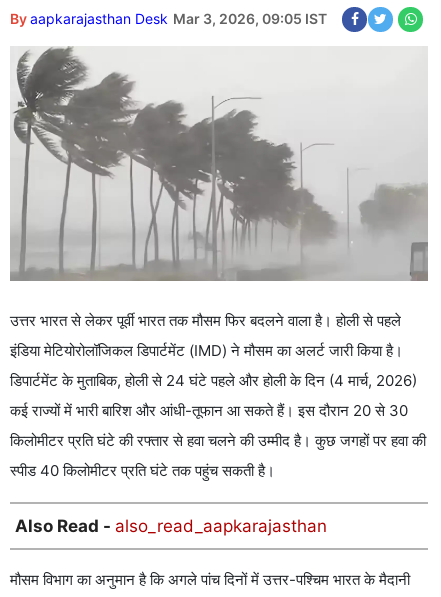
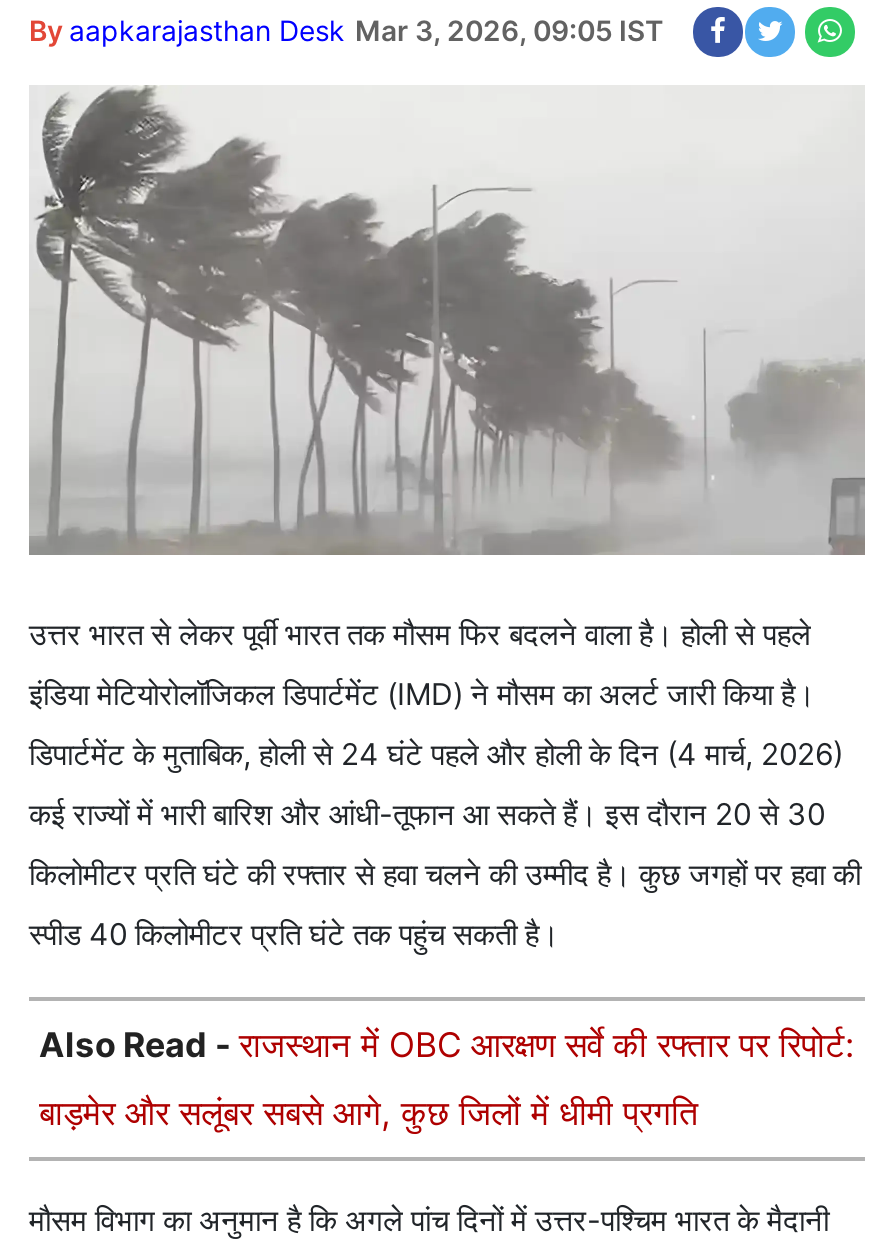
[15,516,327,536] Also Read - also_read_aapkarajasthan -> [39,1025,855,1133] Also Read - राजस्थान में OBC आरक्षण सर्वे की रफ्तार पर रिपोर्ट: | बाड़मेर और सलूंबर सबसे आगे, कुछ जिलों में धीमी प्रगति

